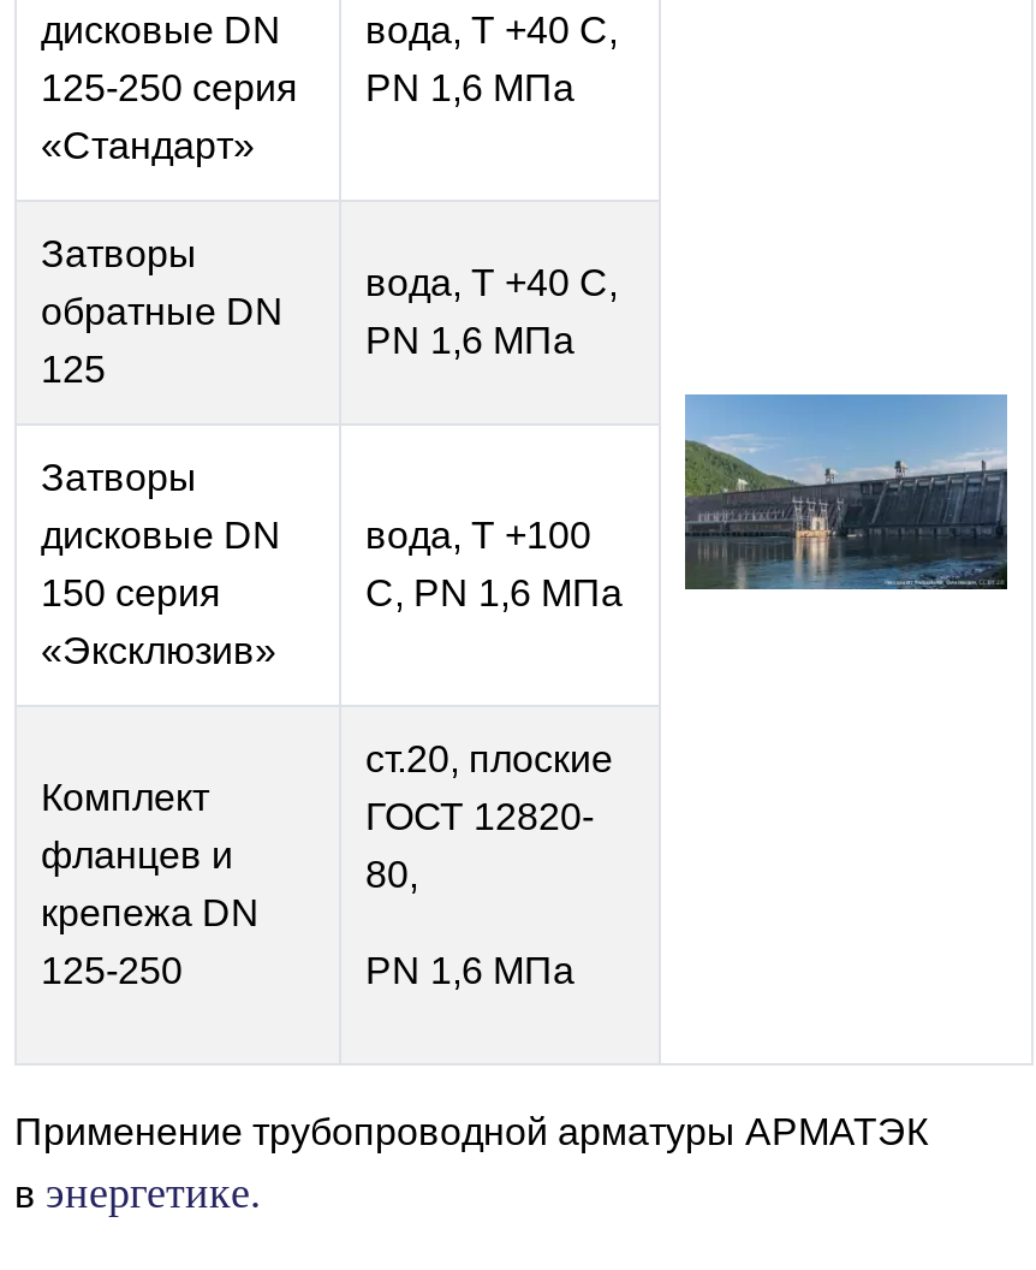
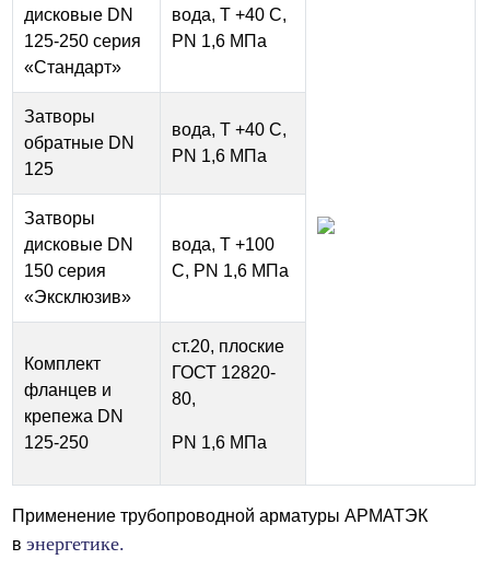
[683,391,1010,593] [image] -> none

